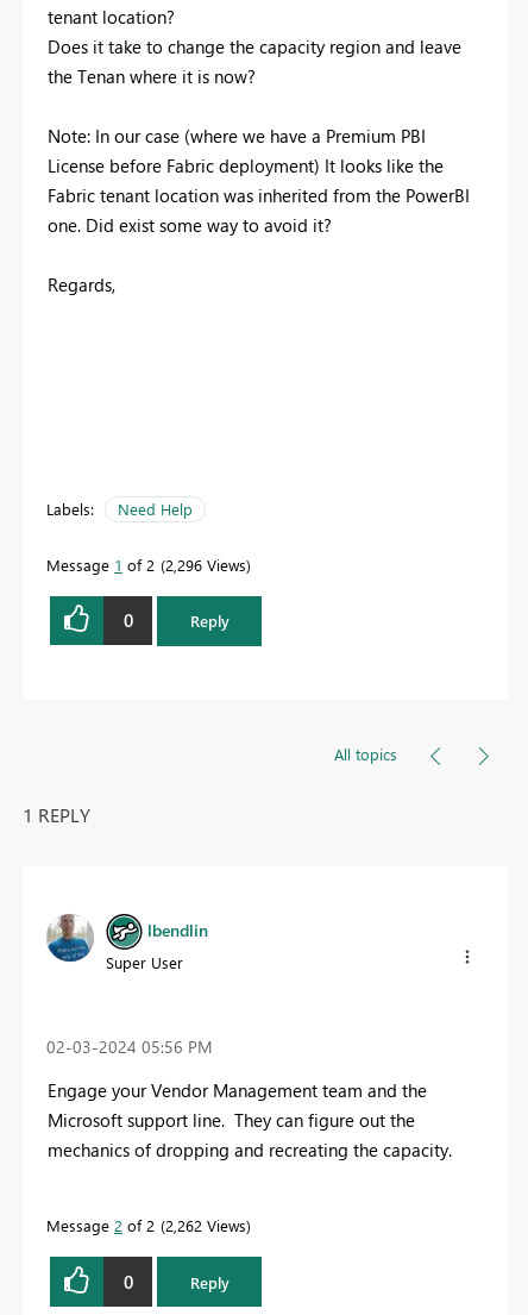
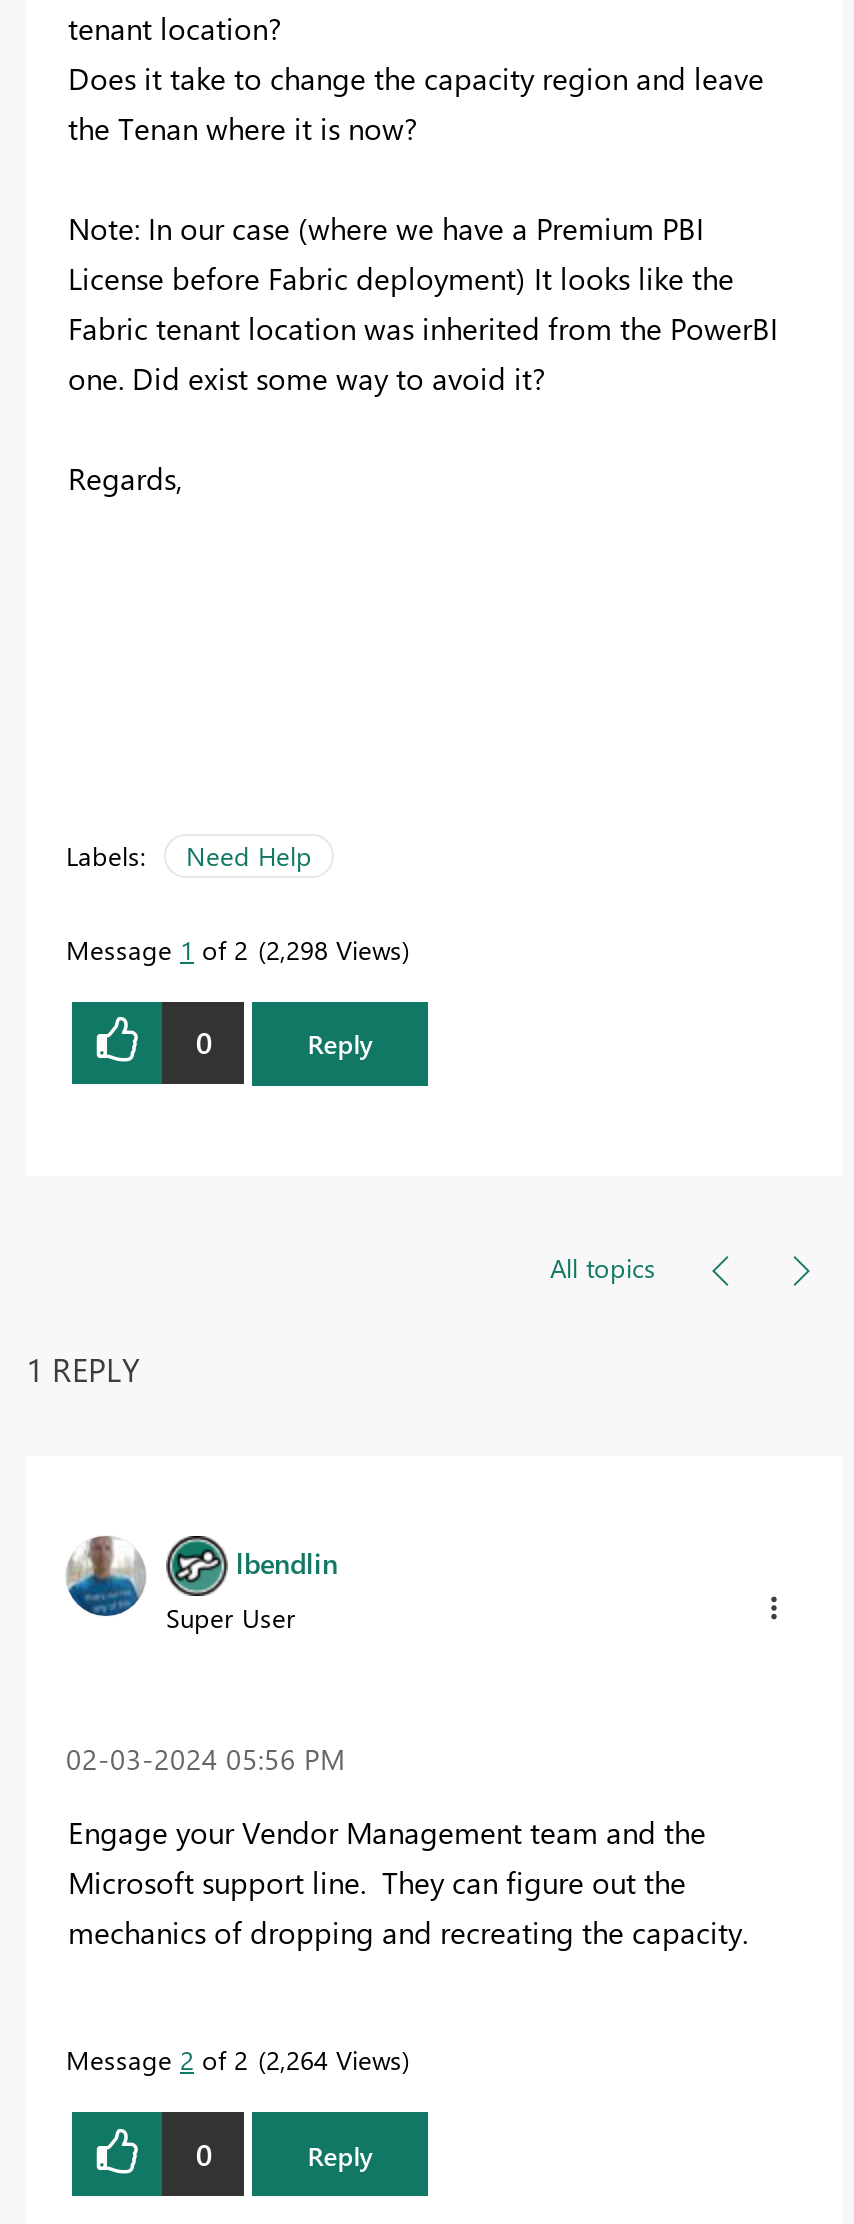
[46,554,246,574] Message 1 of 2 2,296 Views -> [66,931,402,965] Message 1 of 2 2,298 Views
[46,1215,246,1235] Message 2 of 2 2,262 Views -> [66,2042,402,2076] Message 2 of 2 2,264 Views

